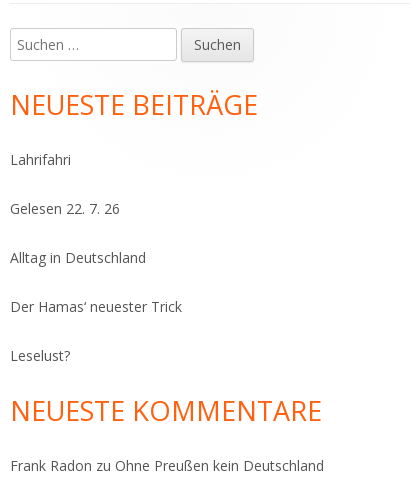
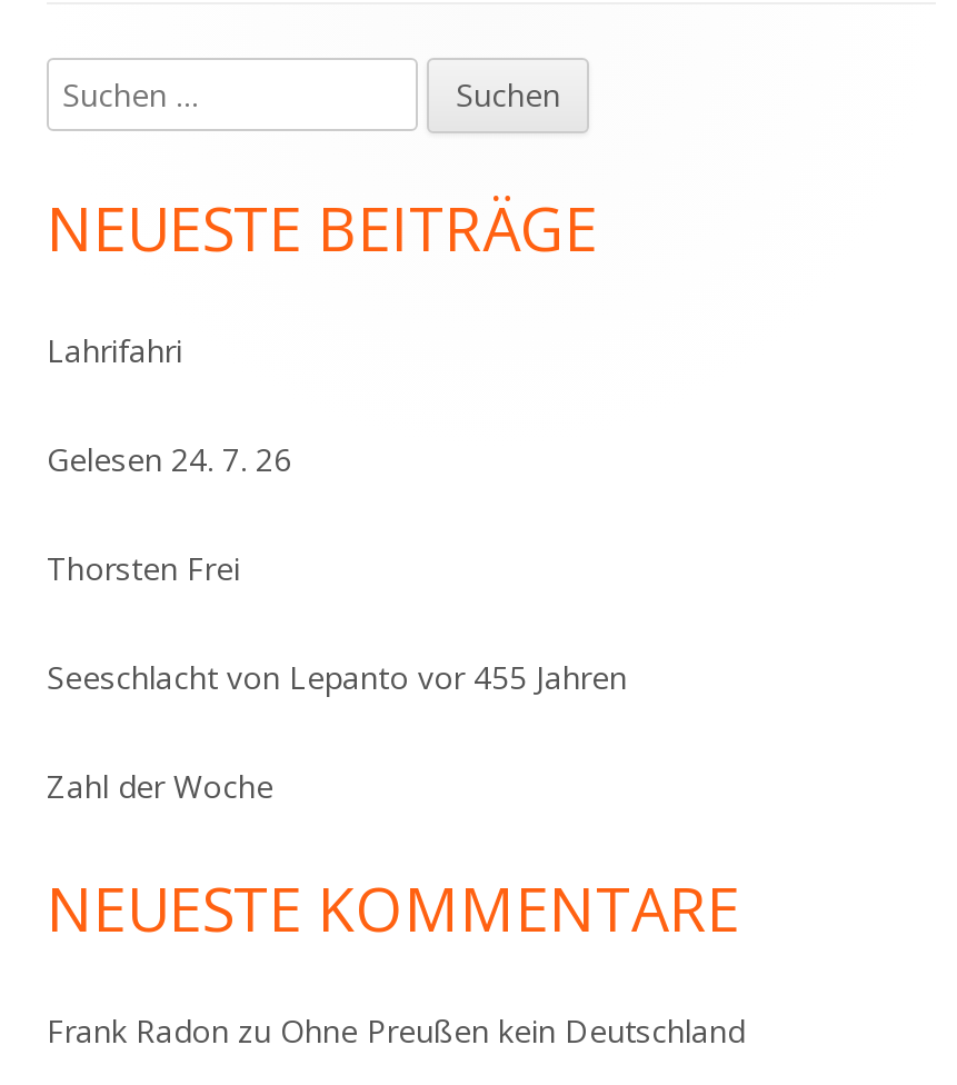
[10,199,120,218] Gelesen 22. 7. 26 -> [47,438,291,480] Gelesen 24. 7. 26
[10,248,146,267] Alltag in Deutschland -> [47,547,240,589] Thorsten Frei
[10,297,182,316] Der Hamas‘ neuester Trick -> [47,656,627,698] Seeschlacht von Lepanto vor 455 Jahren
[10,346,70,365] Leselust? -> [47,765,273,807] Zahl der Woche

